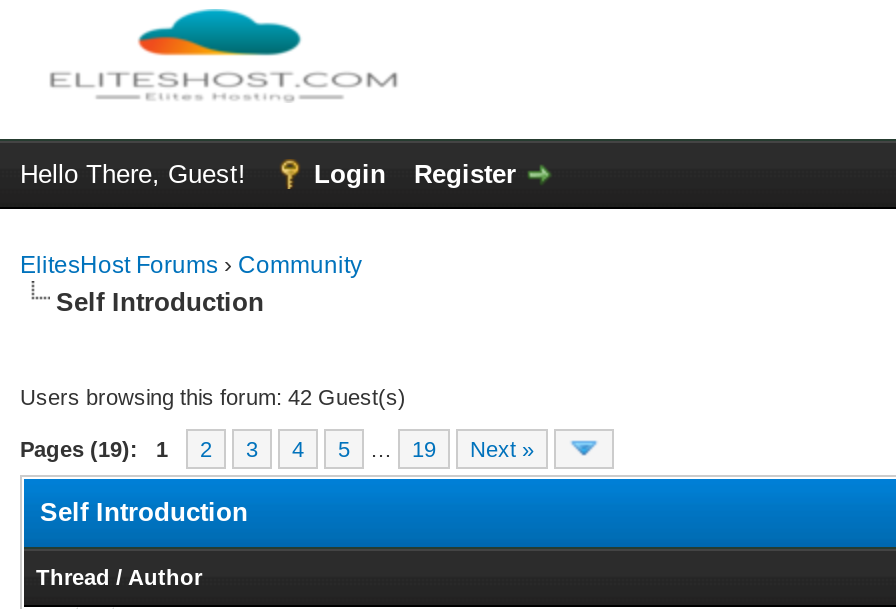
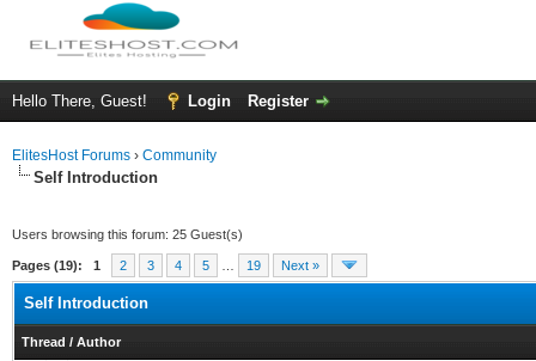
[20,385,406,409] Users browsing this forum: 42 Guest(s) -> [12,227,243,241] Users browsing this forum: 25 Guest(s)

